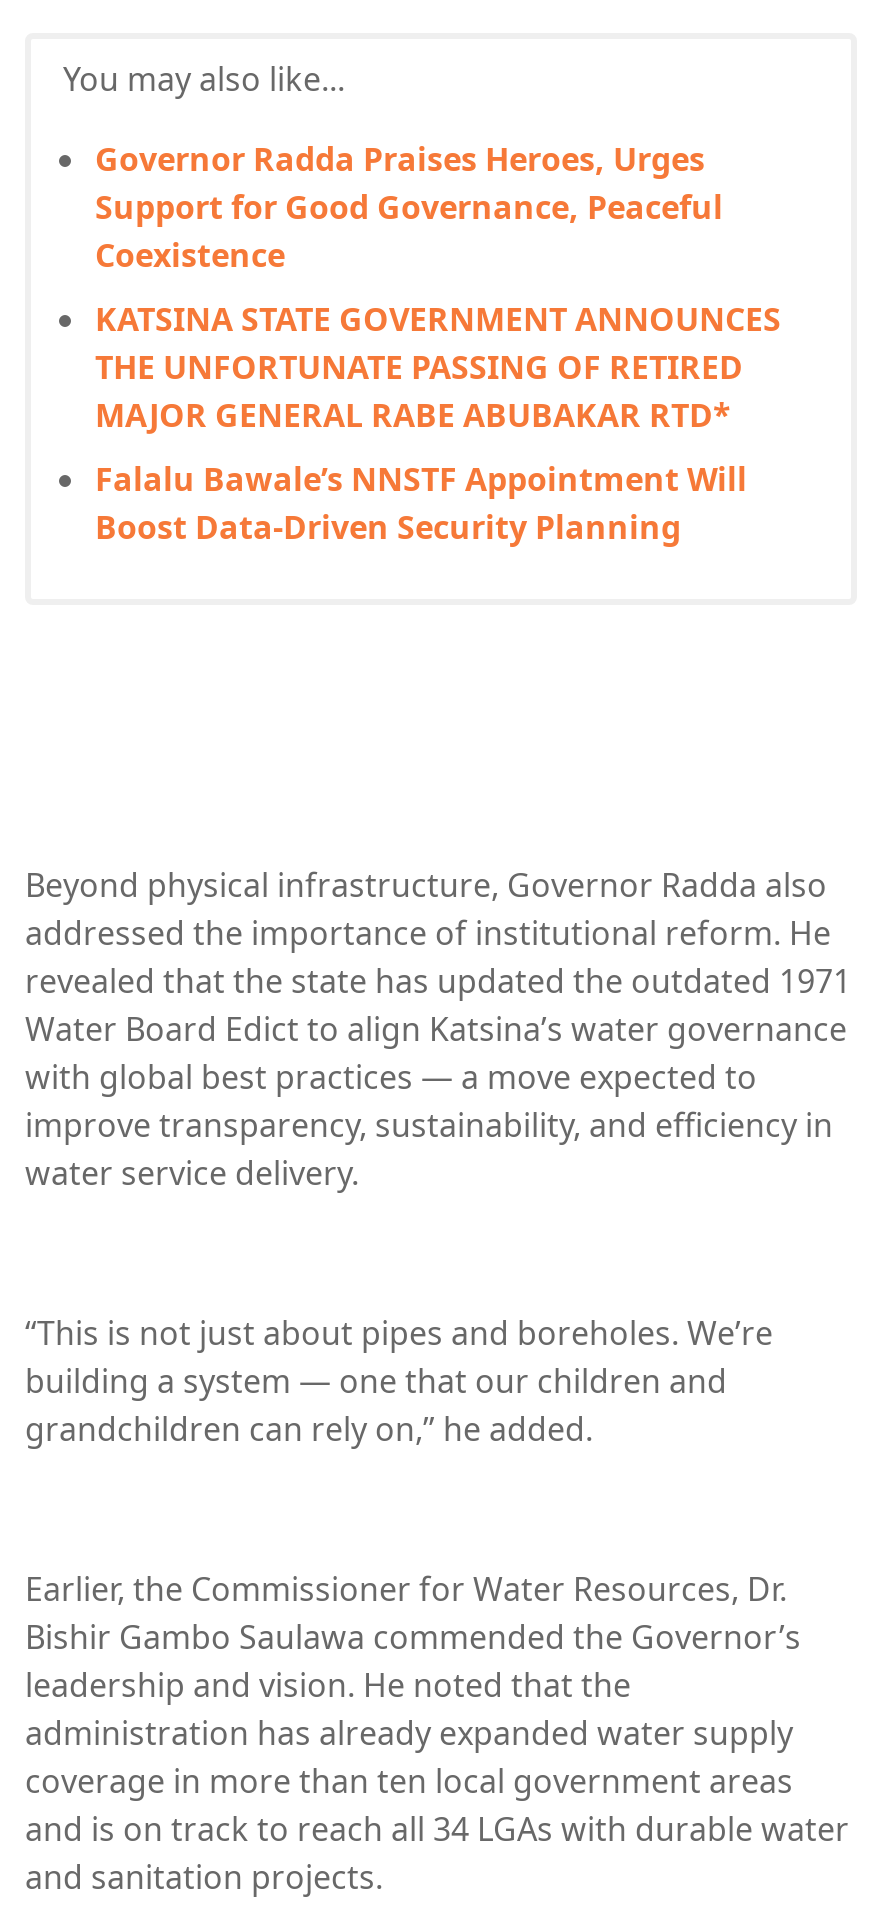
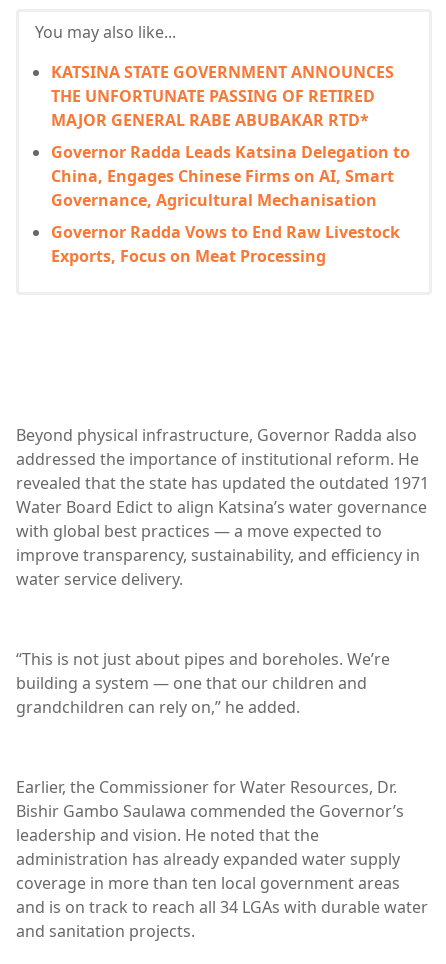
[95,137,723,277] Governor Radda Praises Heroes, Urges | Support for Good Governance, Peaceful | Coexistence -> none
moved [95,297,781,437] -> [51,61,394,131]: KATSINA STATE GOVERNMENT ANNOUNCES | THE UNFORTUNATE PASSING OF RETIRED | MAJOR GENERAL RABE ABUBAKAR RTD*
[95,457,747,549] Falalu Bawale’s NNSTF Appointment Will | Boost Data-Driven Security Planning -> [51,141,410,267] Governor Radda Leads Katsina Delegation to | China, Engages Chinese Firms on AI, Smart | Governance, Agricultural Mechanisation | Governor Radda Vows to End Raw Livestock | Exports, Focus on Meat Processing

